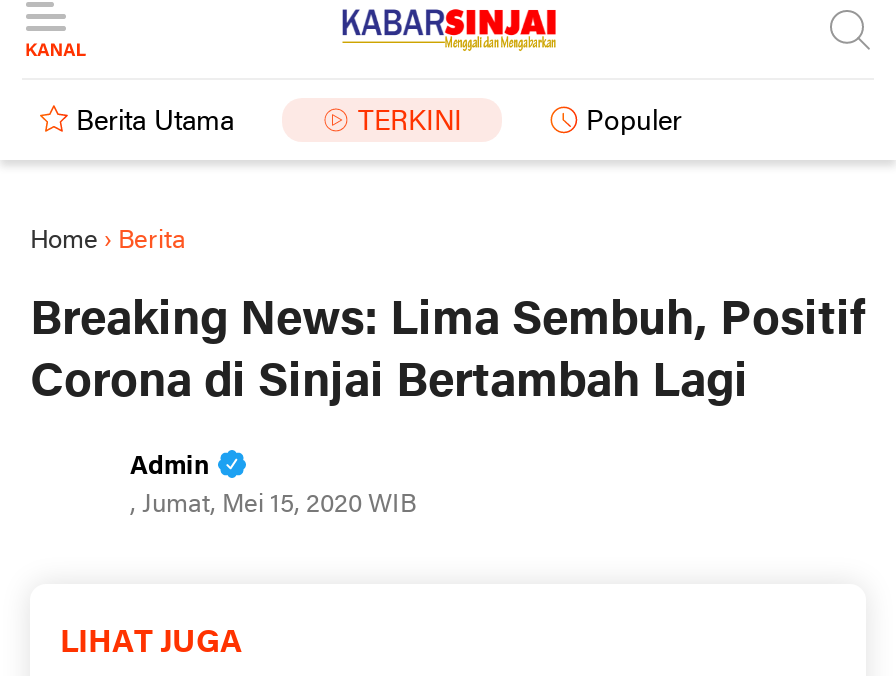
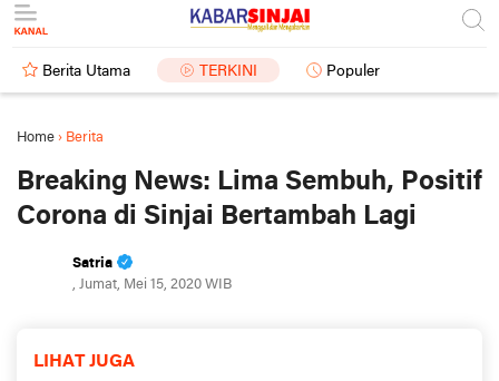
[130,454,210,480] Admin -> [72,256,112,271] Satria

